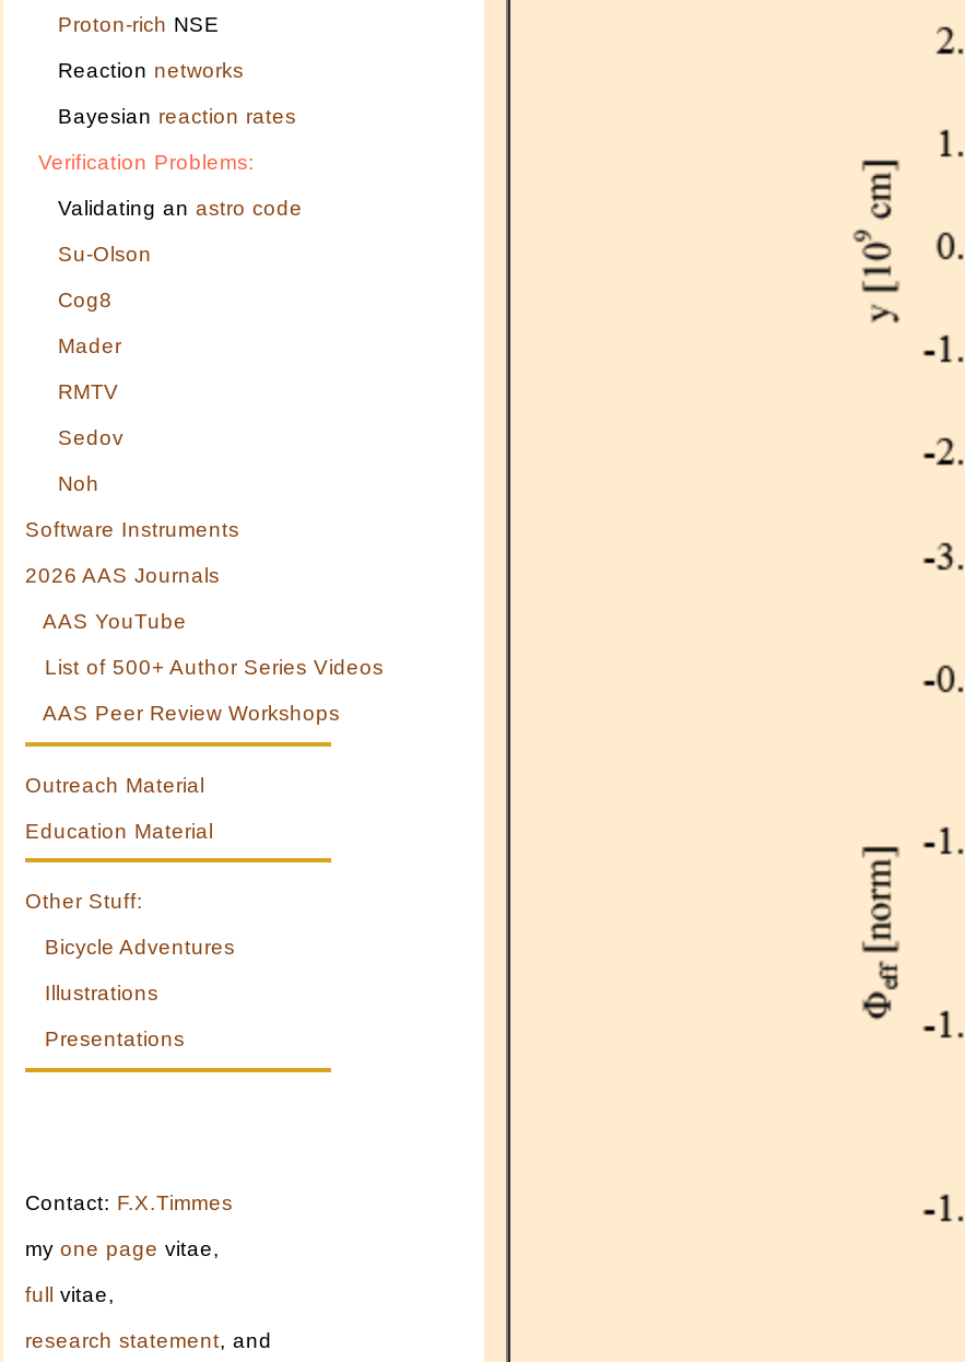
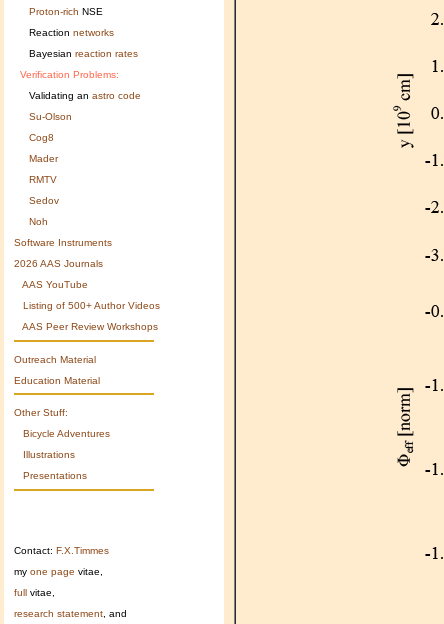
[45,655,384,679] List of 500+ Author Series Videos -> [23,300,160,311] Listing of 500+ Author Videos

